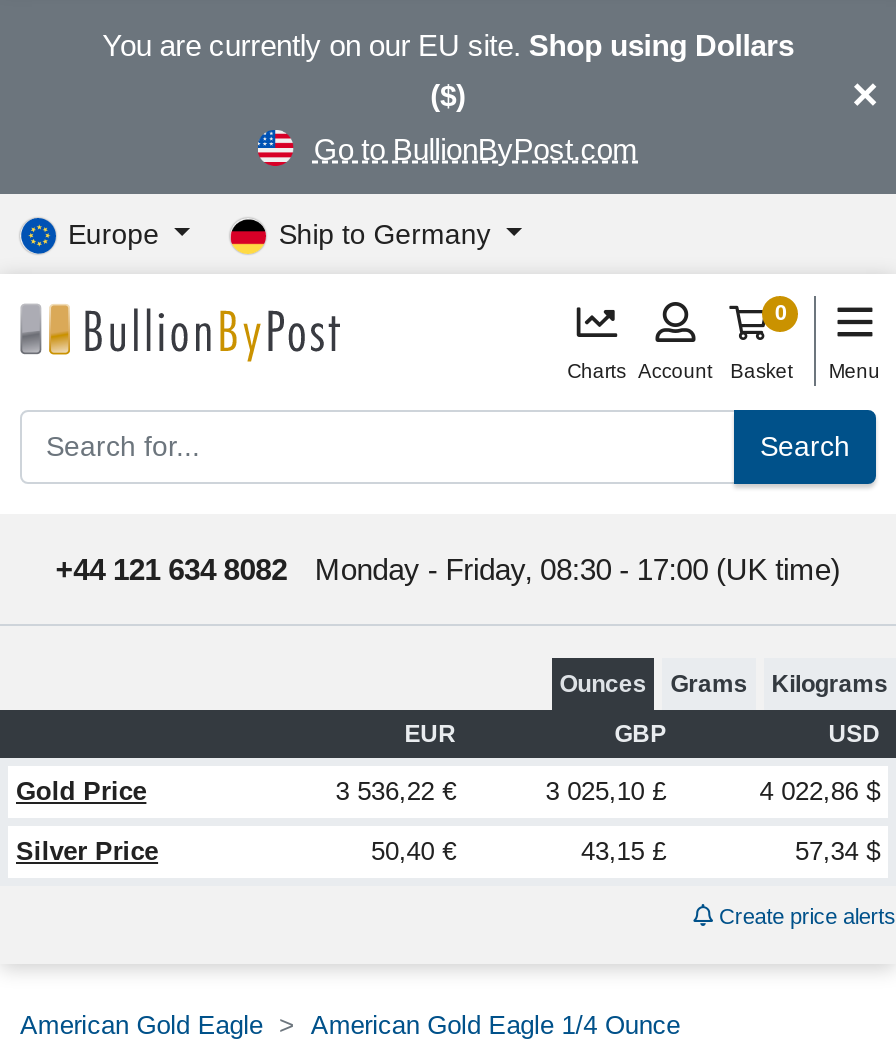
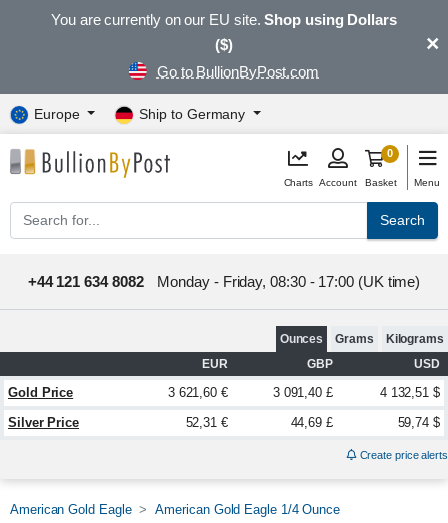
[336,777,456,807] 3 536,22 € -> [168,385,228,400] 3 621,60 €
[546,777,666,807] 3 025,10 £ -> [273,385,333,400] 3 091,40 £
[760,777,880,807] 4 022,86 $ -> [380,385,440,400] 4 132,51 $
[371,837,456,867] 50,40 € -> [185,415,228,430] 52,31 €
[581,837,666,867] 43,15 £ -> [290,415,333,430] 44,69 £
[795,837,880,867] 57,34 $ -> [397,415,440,430] 59,74 $

